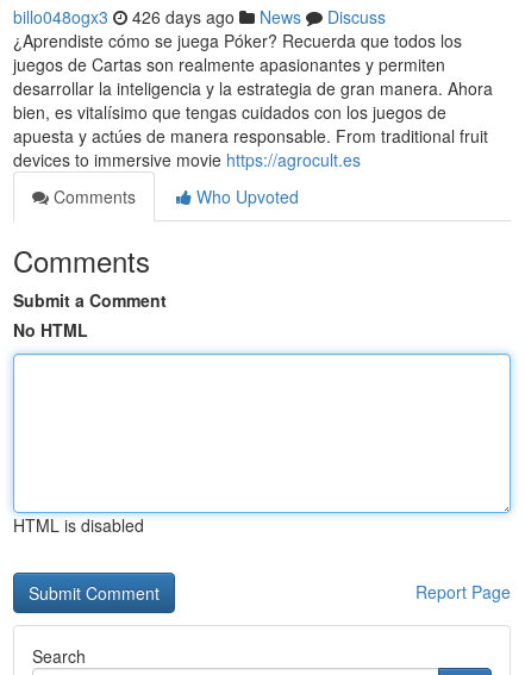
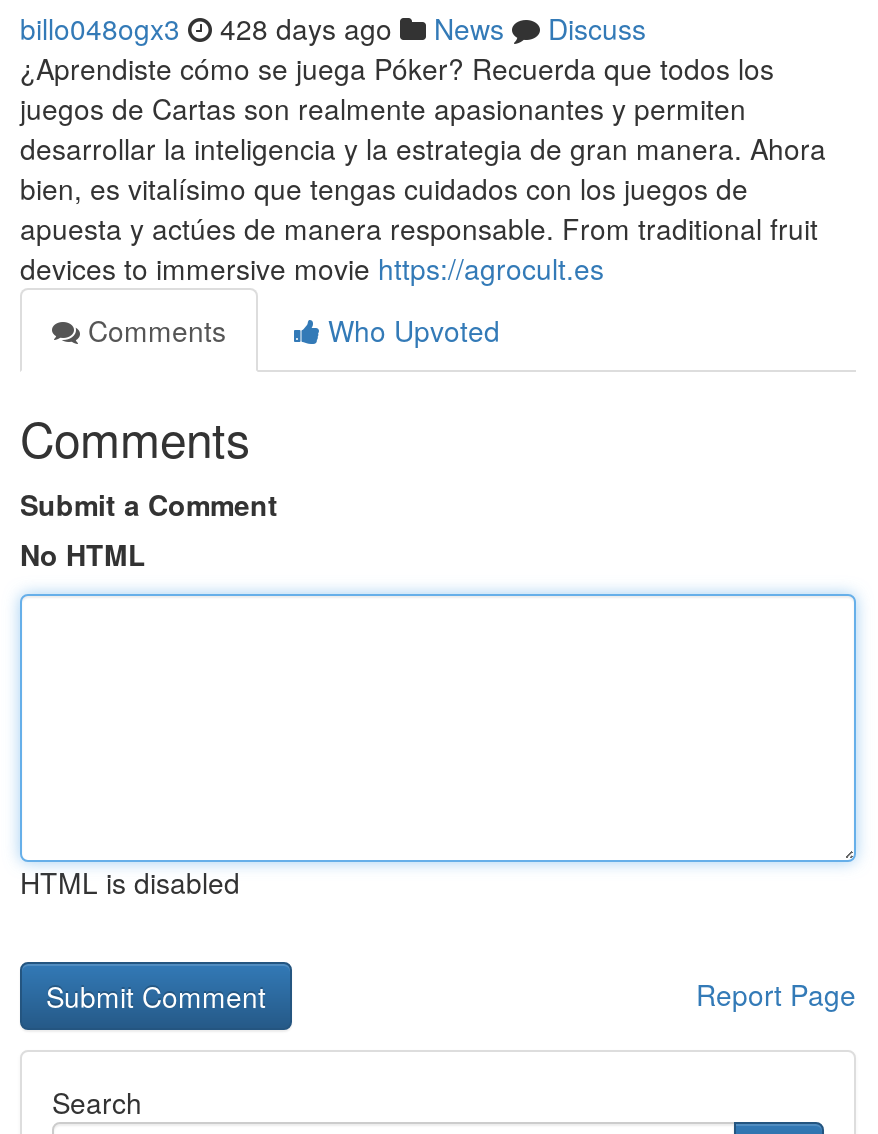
[13,5,386,29] billo048ogx3 426 days ago News Discuss -> [20,8,646,48] billo048ogx3 428 days ago News Discuss

